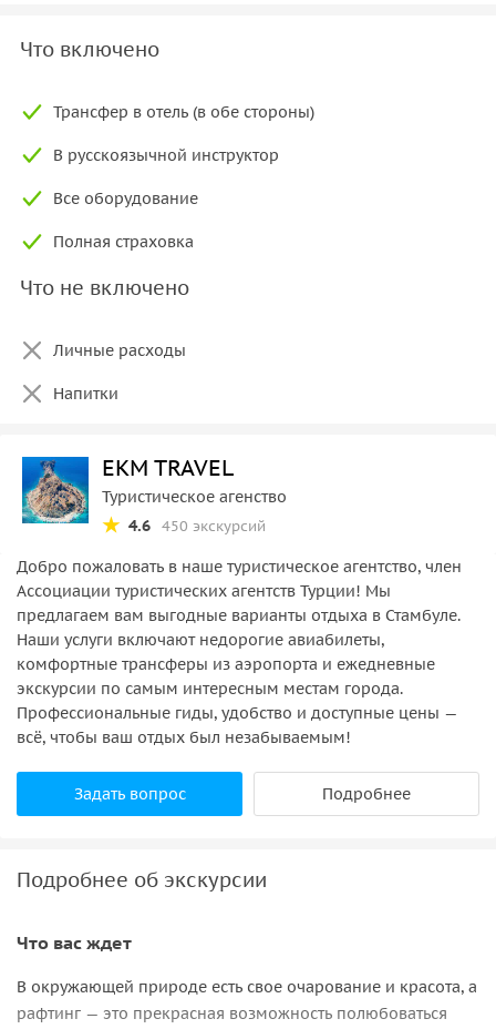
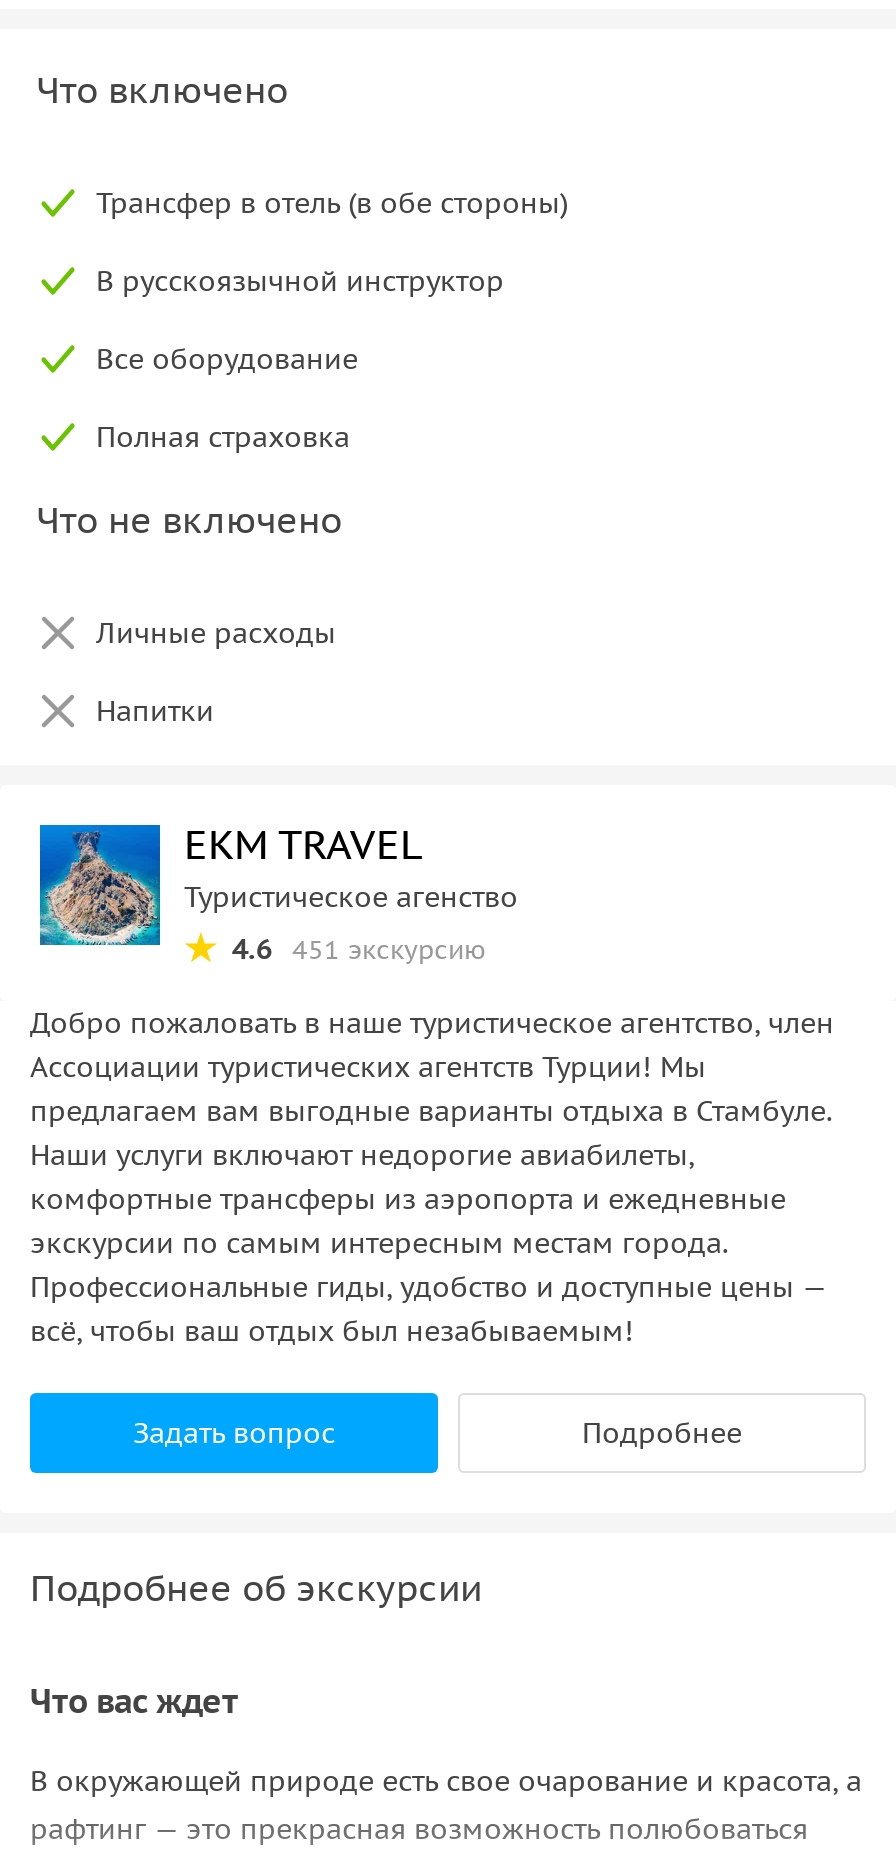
[128,516,266,536] 4.6 450 экскурсий -> [232,931,486,967] 4.6 451 экскурсию

